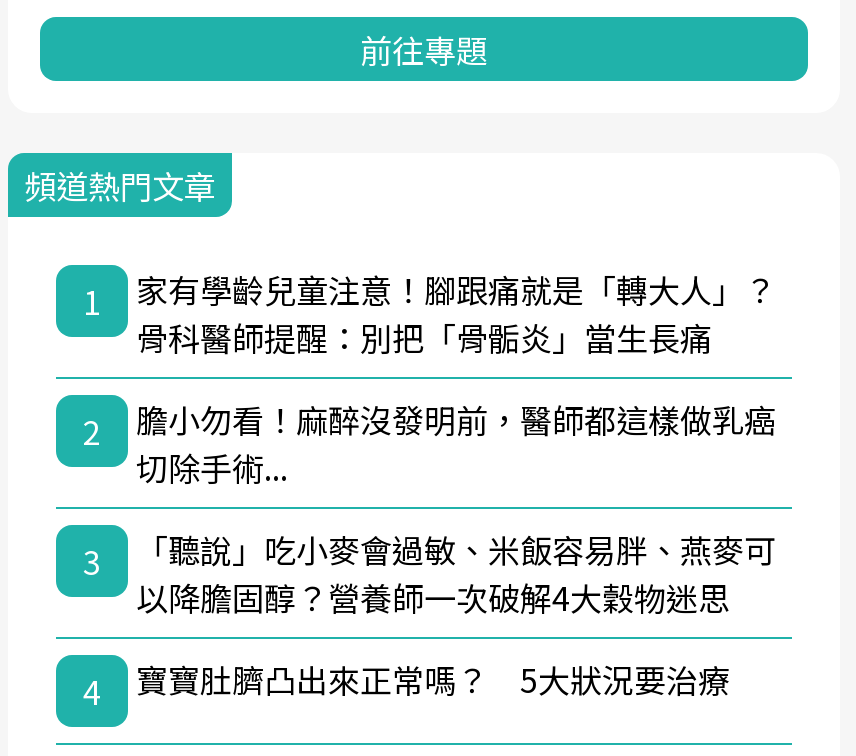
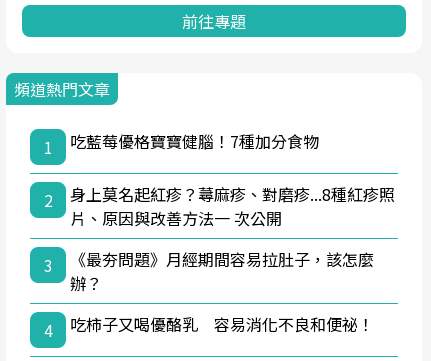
[136,265,776,361] 家有學齡兒童注意！腳跟痛就是「轉大人」？ | 骨科醫師提醒：別把「骨骺炎」當生長痛 -> [70,129,319,153] 吃藍莓優格寶寶健腦！7種加分食物
[136,395,776,491] 膽小勿看！麻醉沒發明前，醫師都這樣做乳癌 | 切除手術... -> [70,182,395,230] 身上莫名起紅疹？蕁麻疹、對磨疹...8種紅疹照 | 片、原因與改善方法一 次公開
[136,525,776,621] 「聽說」吃小麥會過敏、米飯容易胖、燕麥可 | 以降膽固醇？營養師一次破解4大穀物迷思 -> [70,247,374,295] 《最夯問題》月經期間容易拉肚子，該怎麼 | 辦？
[136,655,730,703] 寶寶肚臍凸出來正常嗎？ 5大狀況要治療 -> [70,312,374,336] 吃柿子又喝優酪乳 容易消化不良和便祕！

